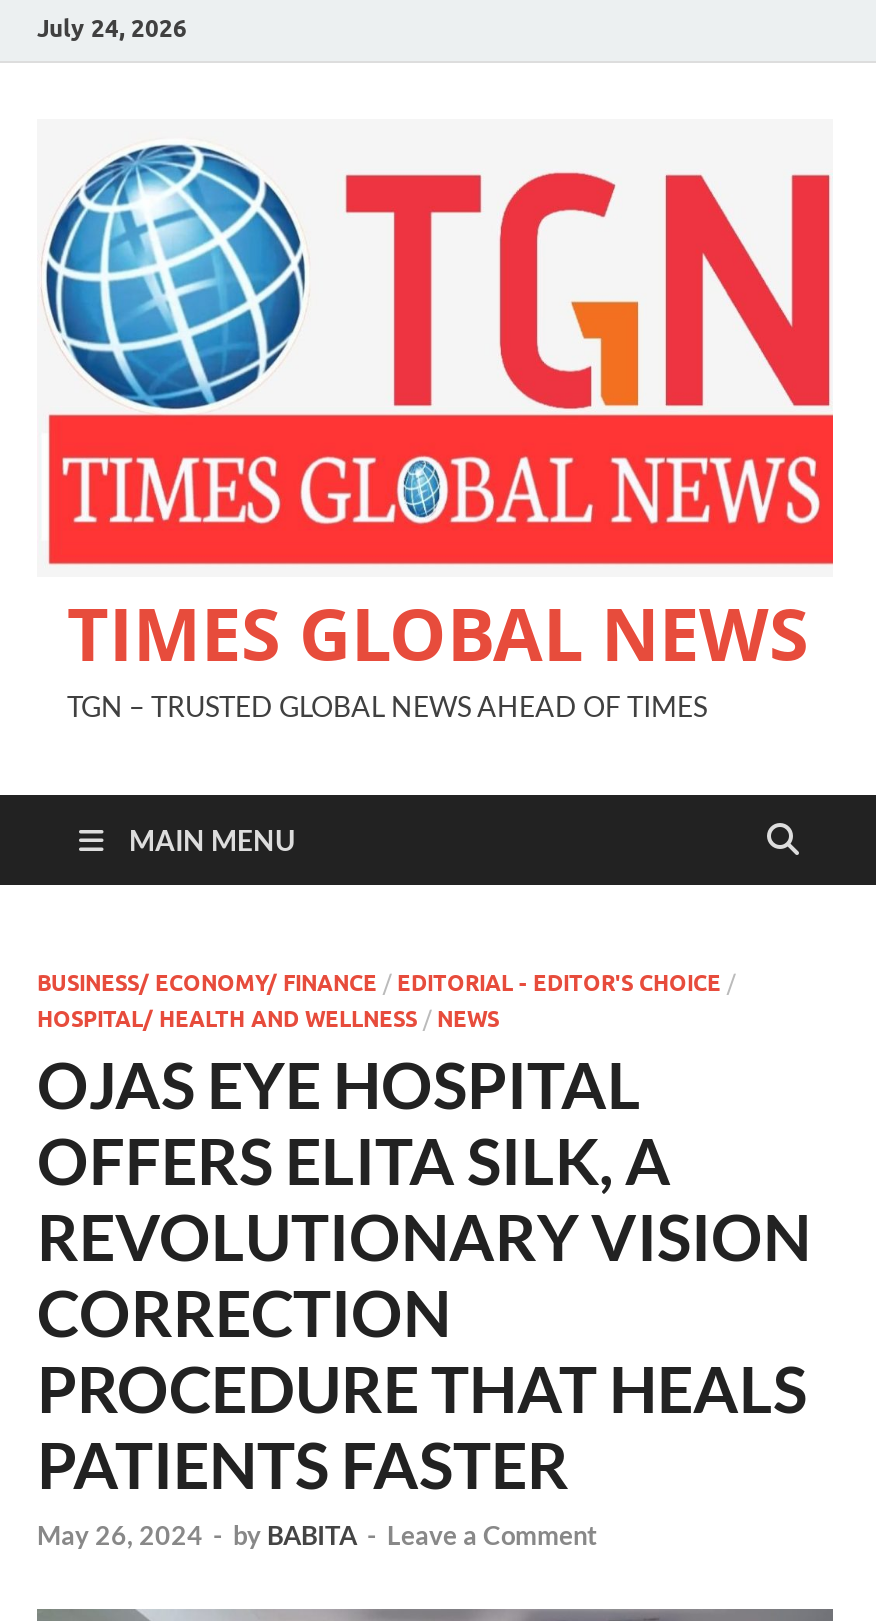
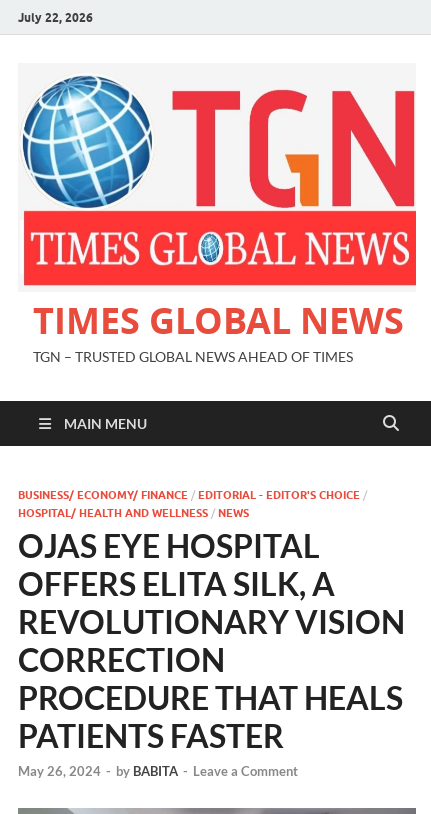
[37,12,187,42] July 24, 2026 -> [18,9,93,24] July 22, 2026

